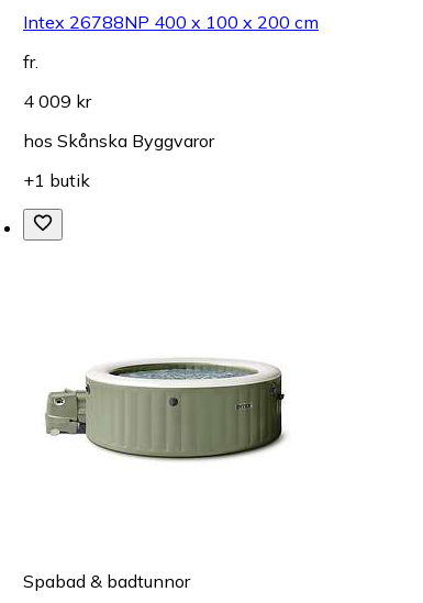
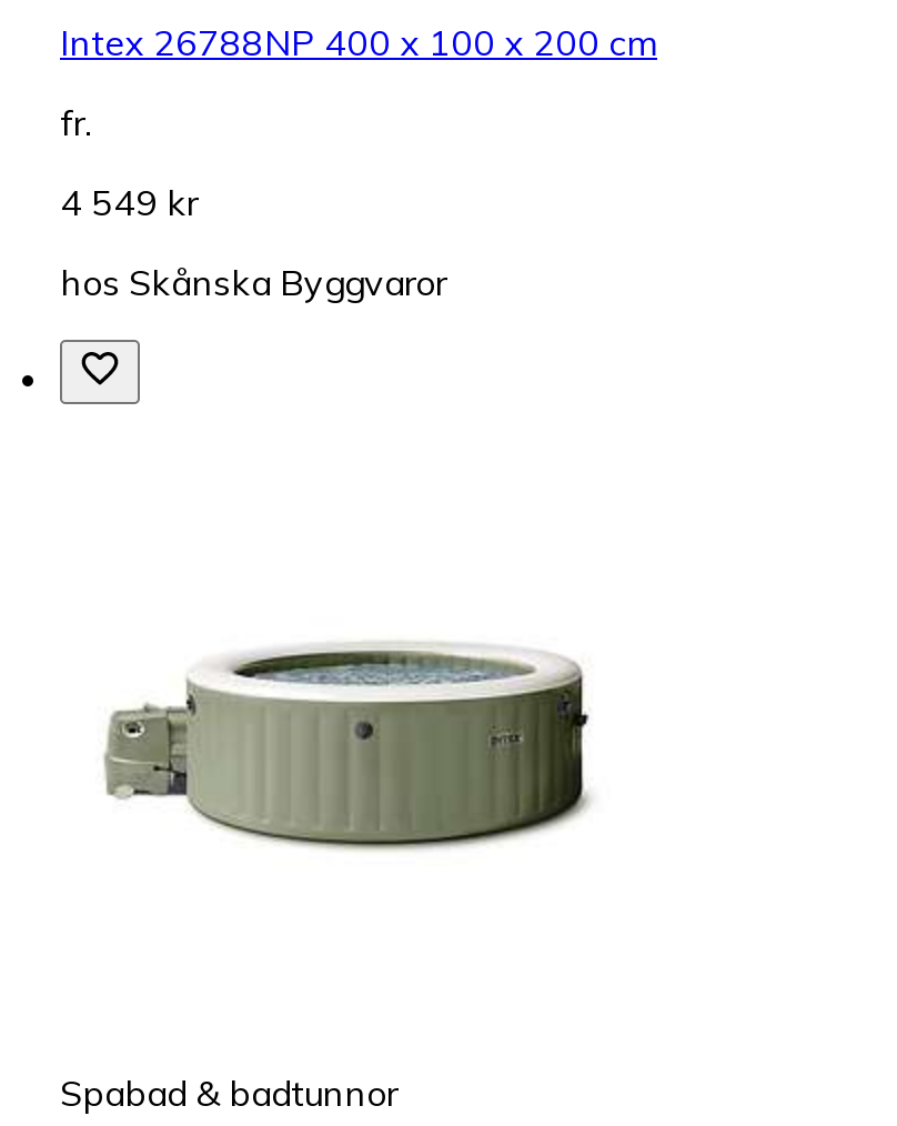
[23,90,91,112] 4 009 kr -> [60,179,198,224] 4 549 kr
[23,169,90,191] +1 butik -> none

